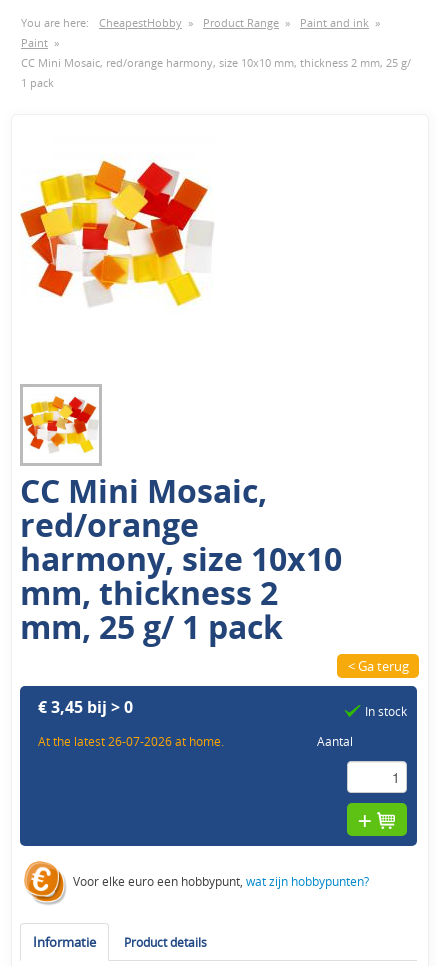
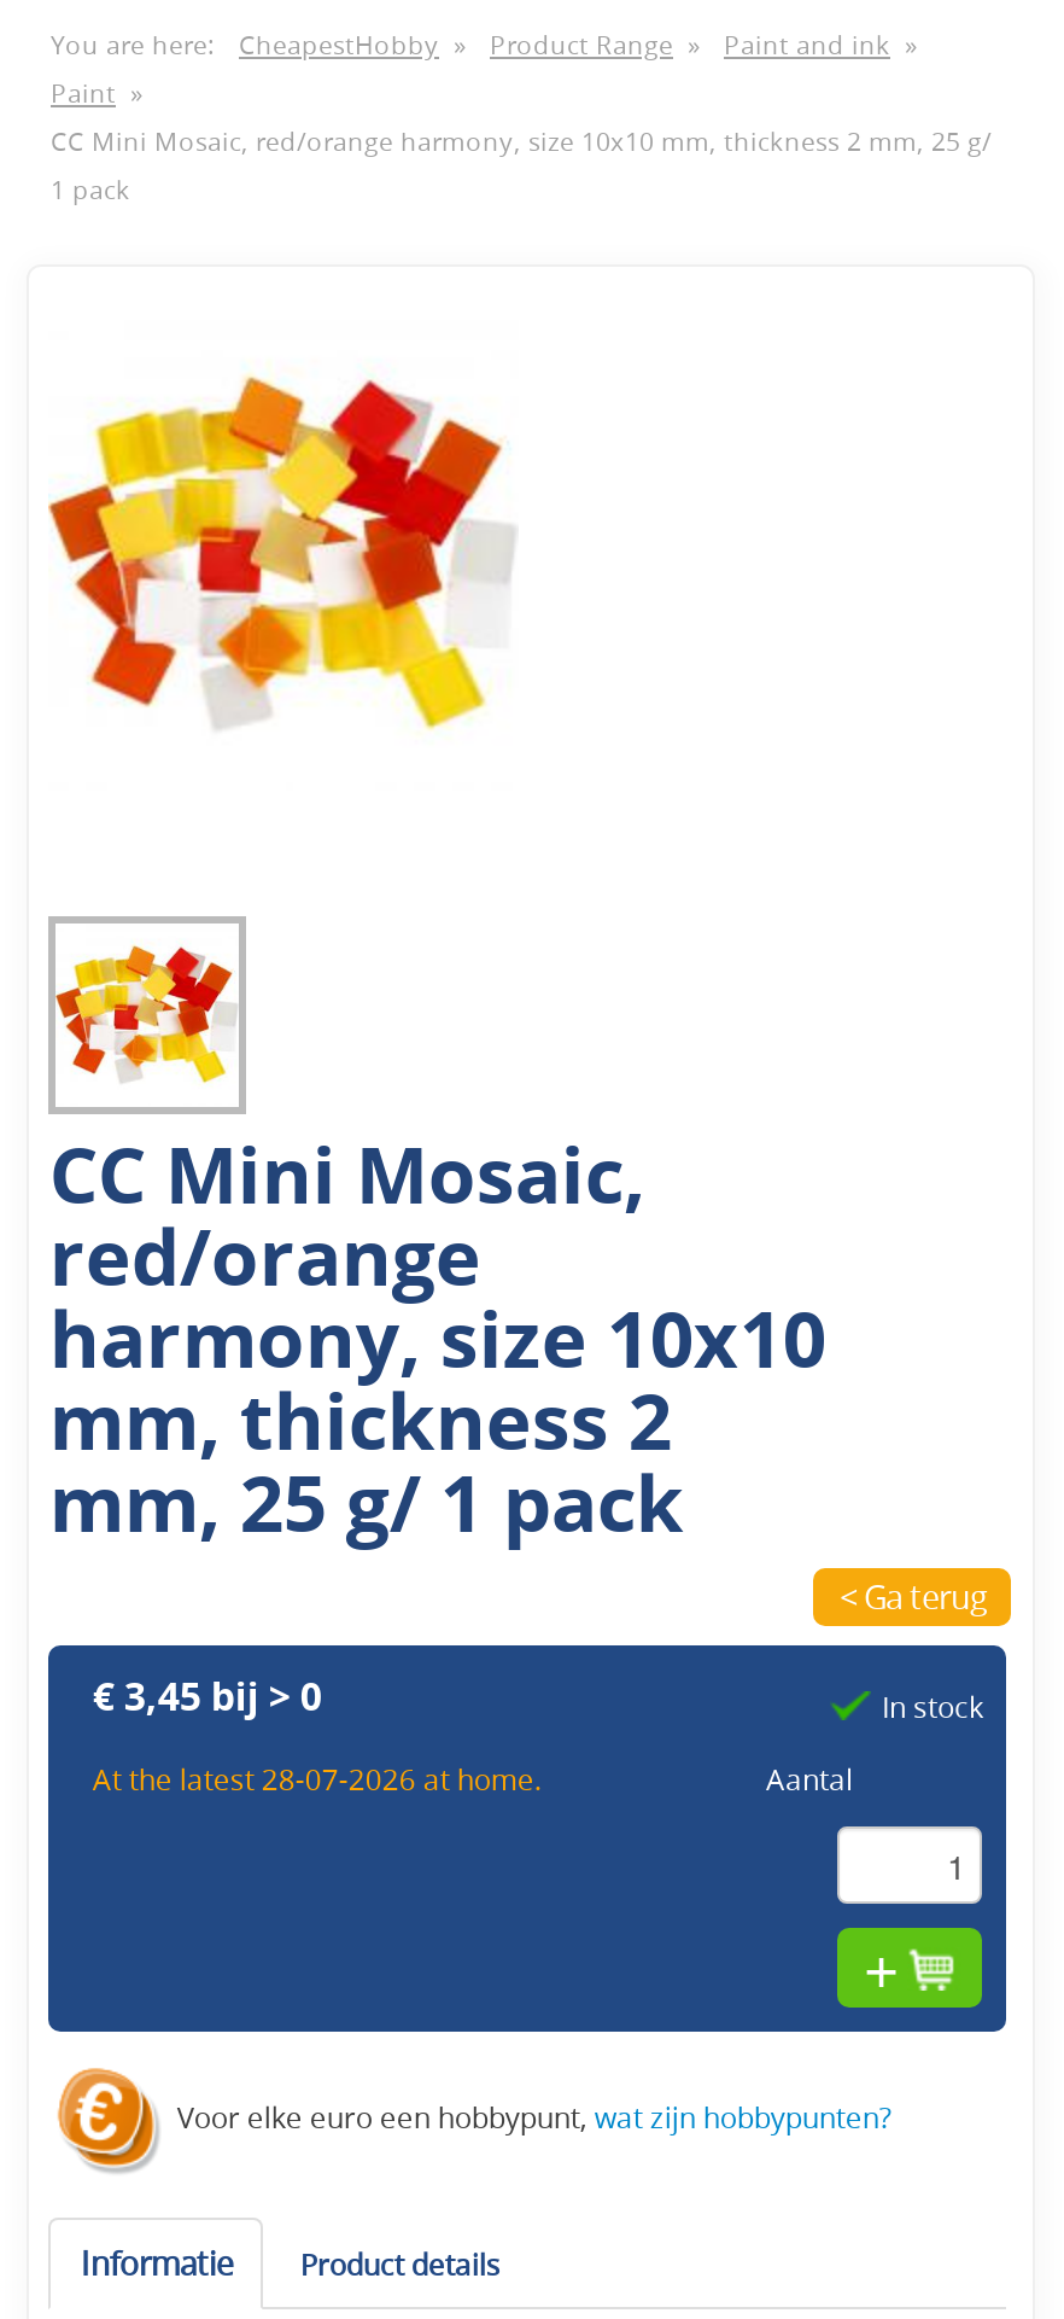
[38,733,224,749] At the latest 26-07-2026 at home. -> [93,1759,541,1798] At the latest 28-07-2026 at home.

